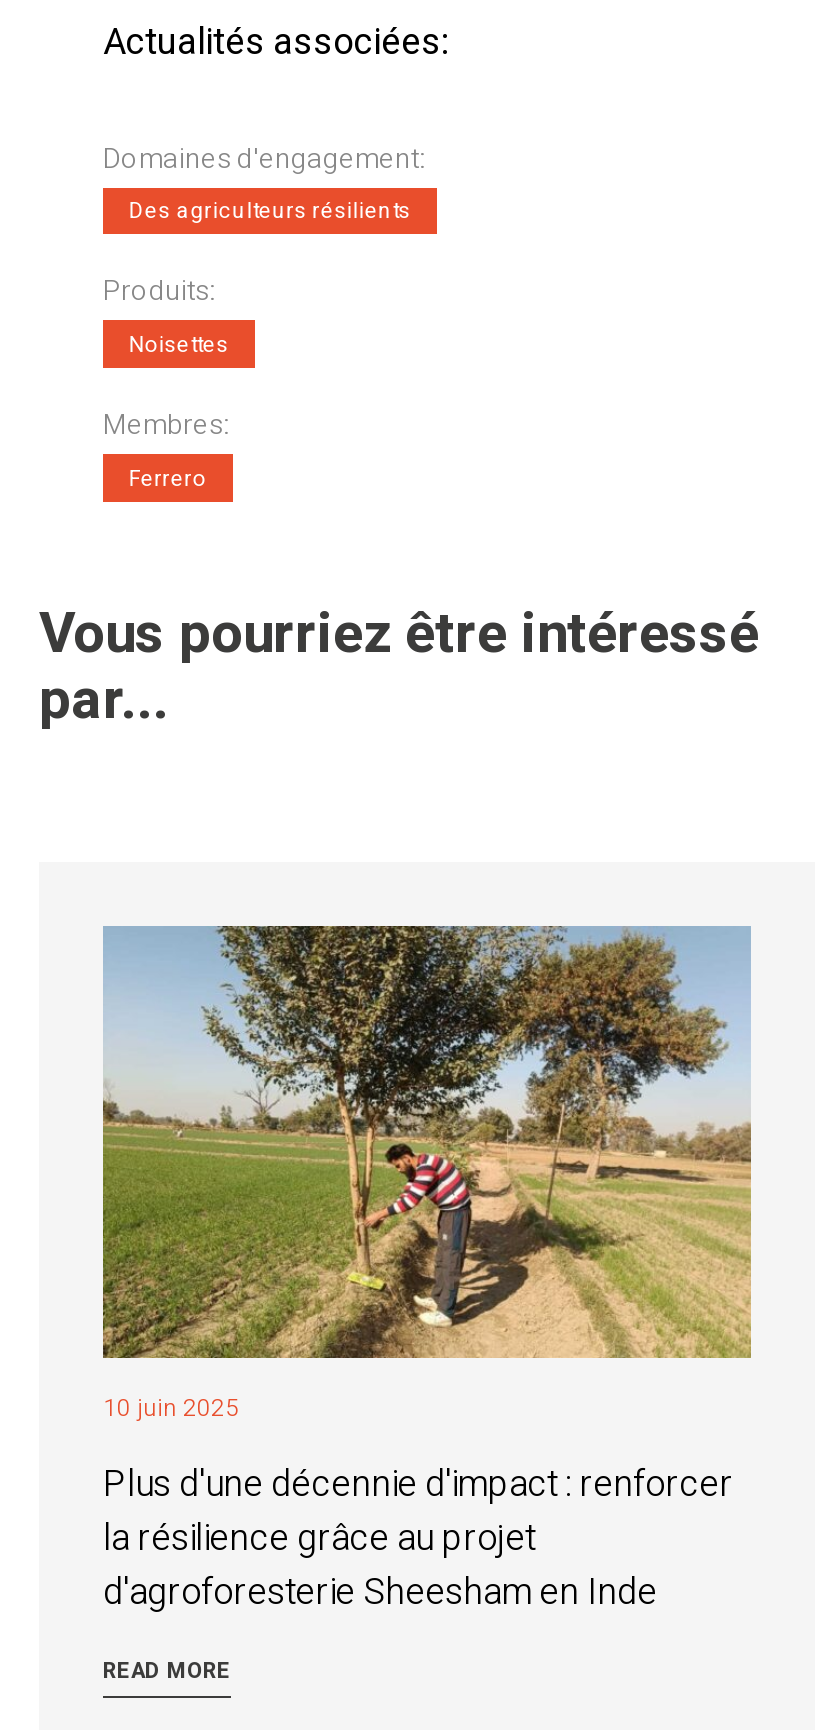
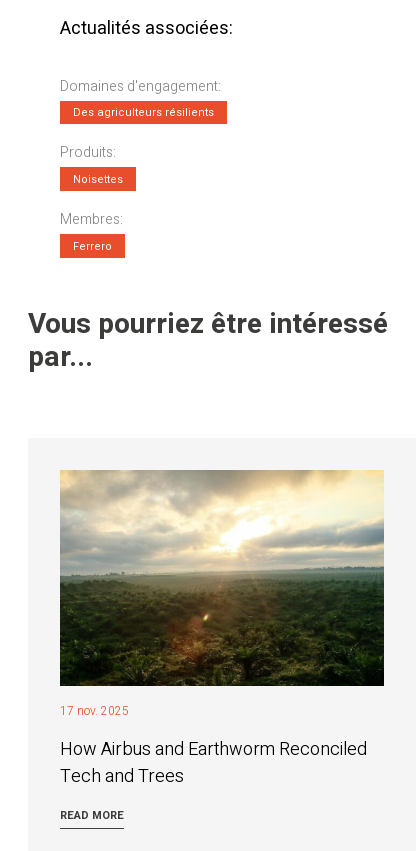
[101,924,753,1426] [image] | 10 juin 2025 -> [59,470,385,720] [image] | 17 nov. 2025
[103,1458,733,1620] Plus d'une décennie d'impact : renforcer | la résilience grâce au projet | d'agroforesterie Sheesham en Inde -> [60,736,367,790] How Airbus and Earthworm Reconciled | Tech and Trees

